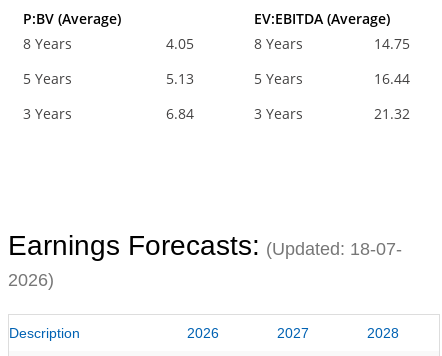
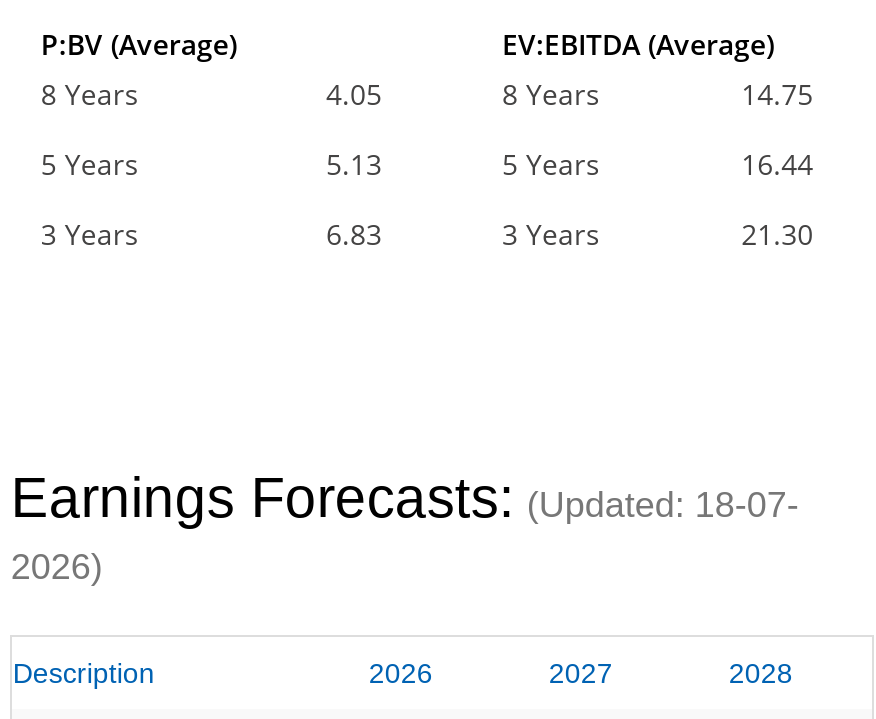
[166,104,194,123] 6.84 -> [326,215,382,253] 6.83
[374,104,410,123] 21.32 -> [741,215,813,253] 21.30

